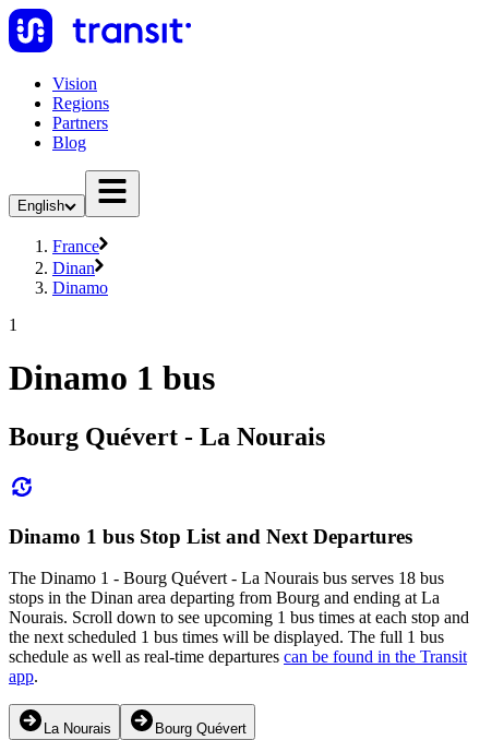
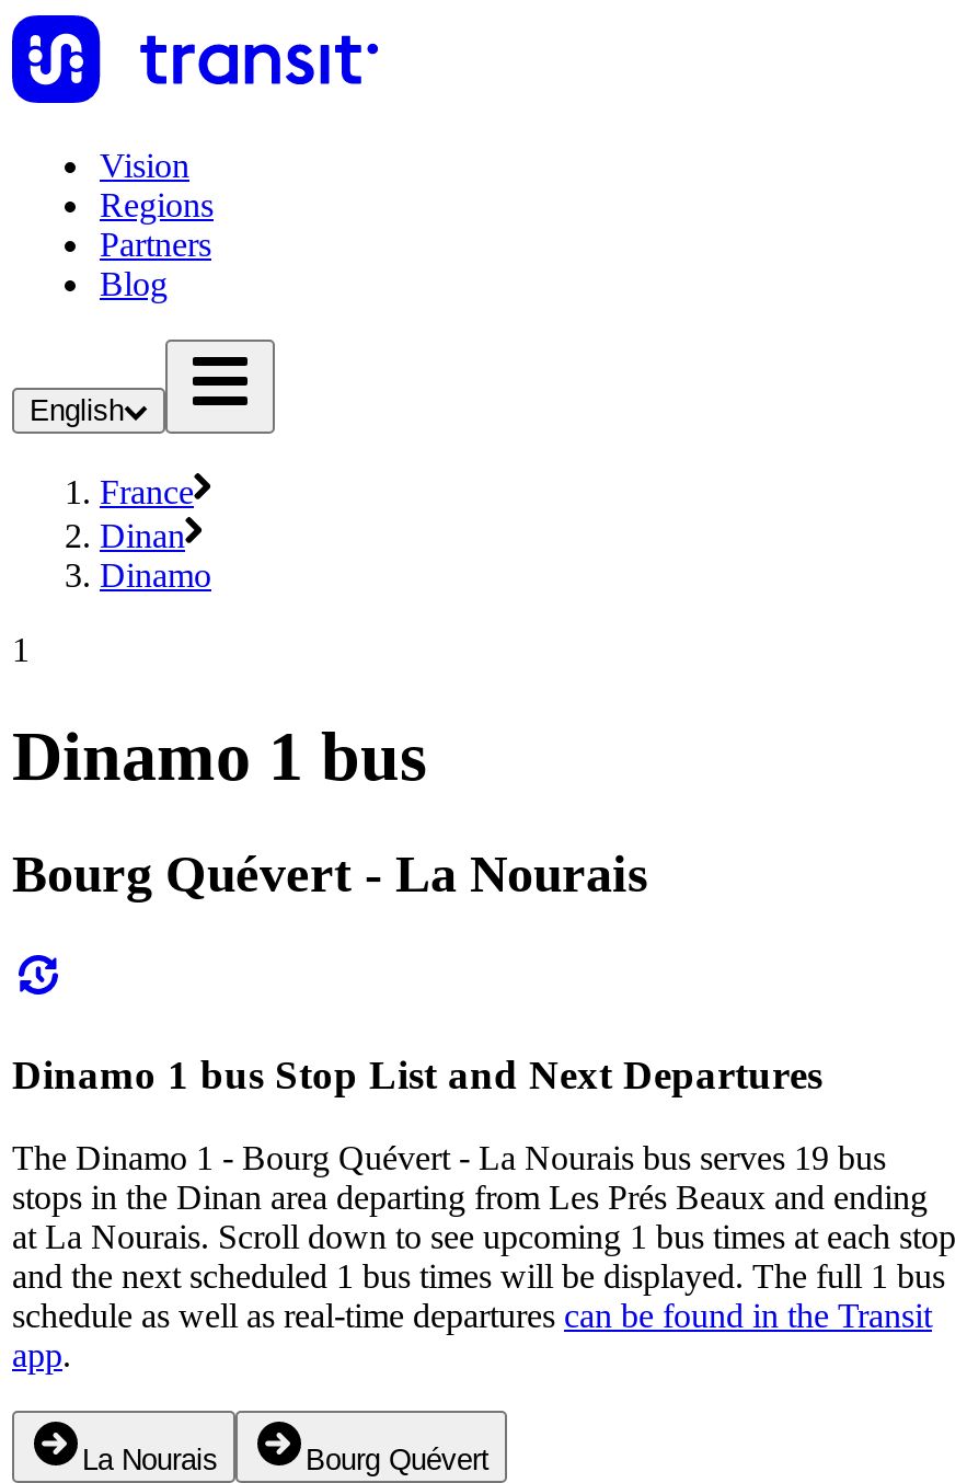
[9,569,469,646] The Dinamo 1 - Bourg Quévert - La Nourais bus serves 18 bus | stops in the Dinan area departing from Bourg and ending at La | Nourais. Scroll down to see upcoming 1 bus times at each stop and | the next scheduled 1 bus times will be displayed. The full 1 bus -> [12,1140,956,1295] The Dinamo 1 - Bourg Quévert - La Nourais bus serves 19 bus | stops in the Dinan area departing from Les Prés Beaux and ending | at La Nourais. Scroll down to see upcoming 1 bus times at each stop | and the next scheduled 1 bus times will be displayed. The full 1 bus

